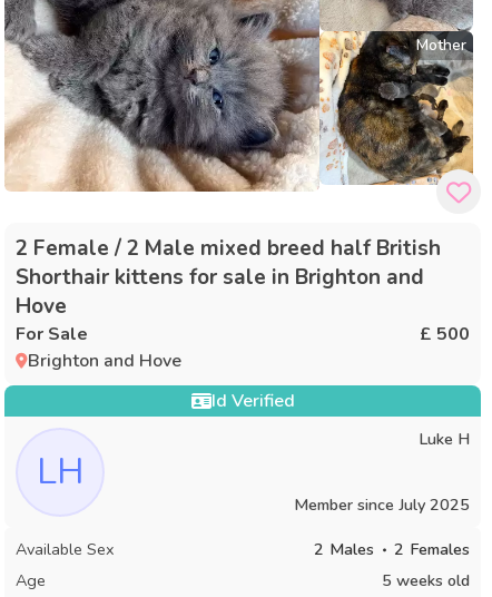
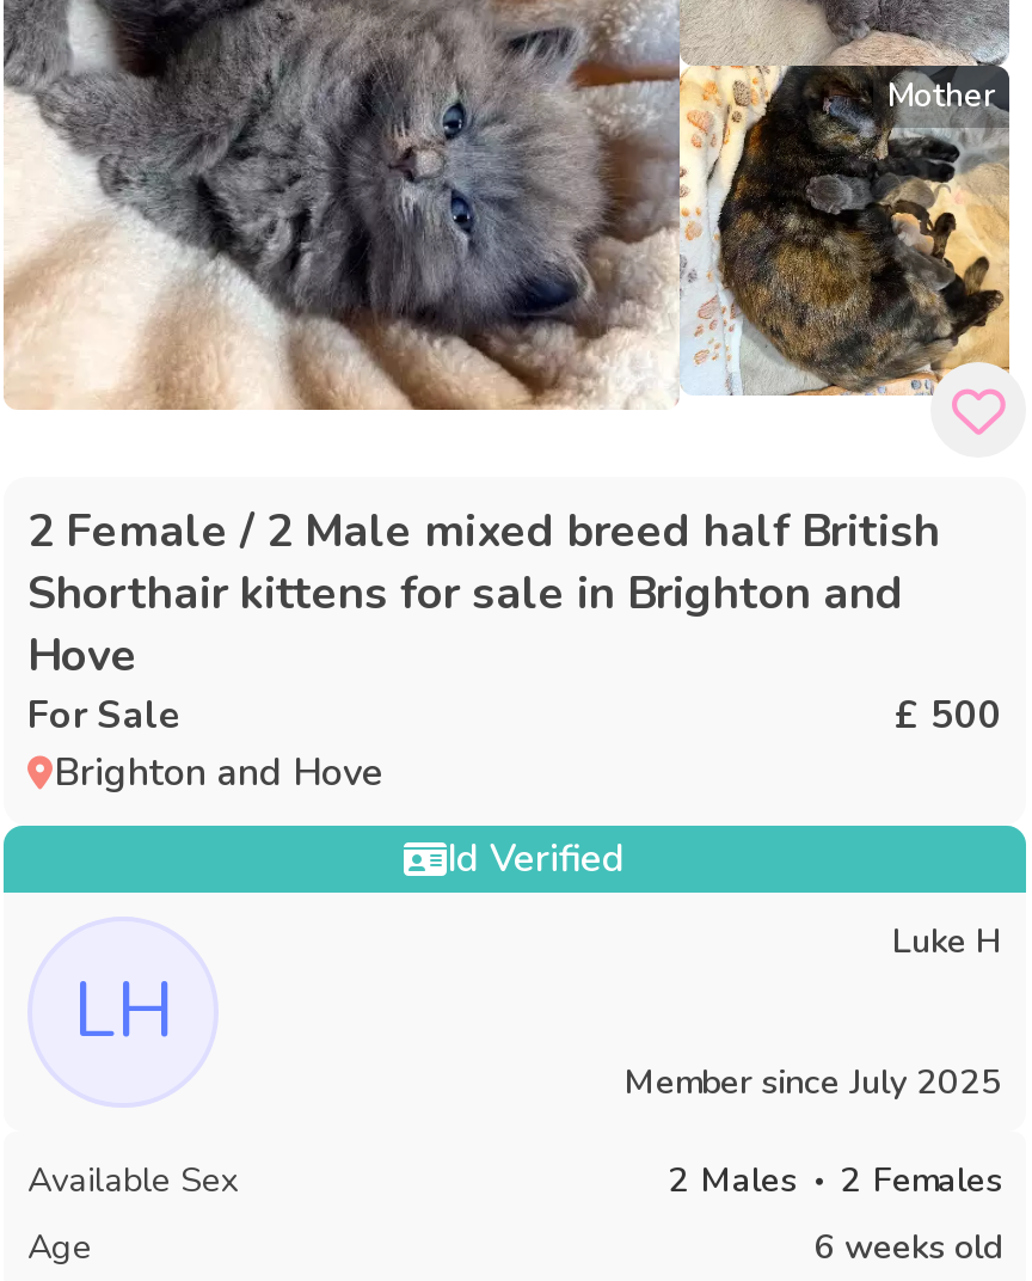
[382,570,470,592] 5 weeks old -> [813,1222,1002,1270] 6 weeks old

